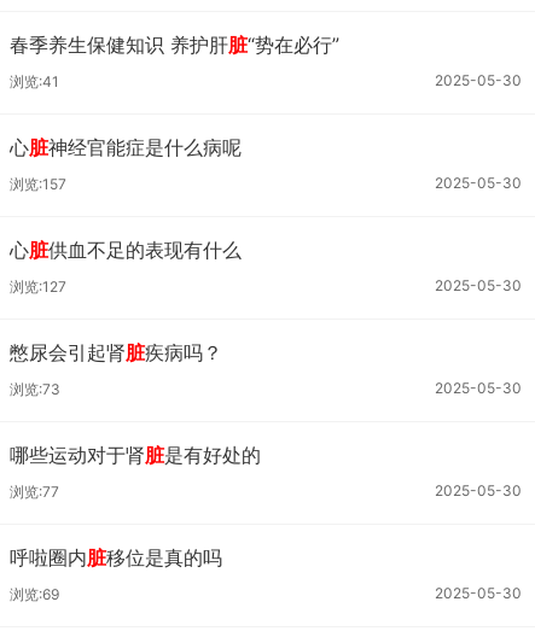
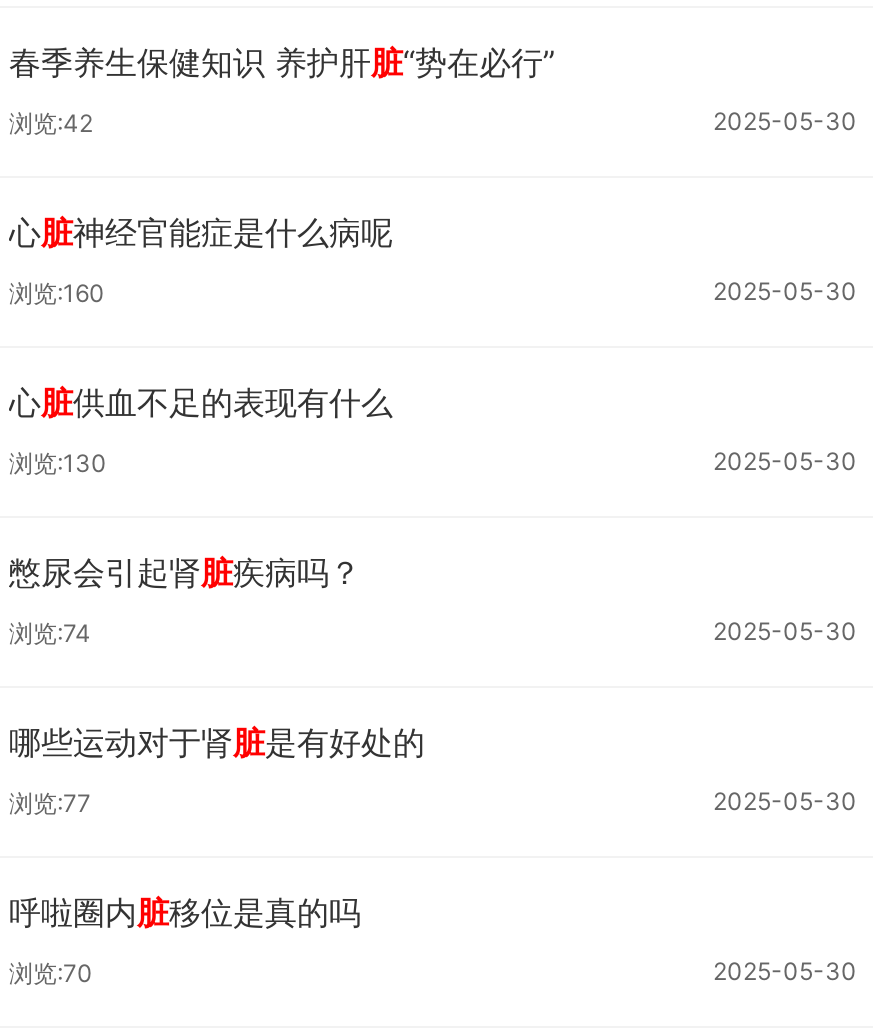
[10,72,59,90] 浏览:41 -> [9,108,93,138] 浏览:42
[10,175,66,193] 浏览:157 -> [9,278,105,308] 浏览:160
[10,277,66,296] 浏览:127 -> [9,448,107,478] 浏览:130
[10,380,60,398] 浏览:73 -> [9,618,91,648] 浏览:74
[10,585,59,603] 浏览:69 -> [9,958,93,988] 浏览:70

